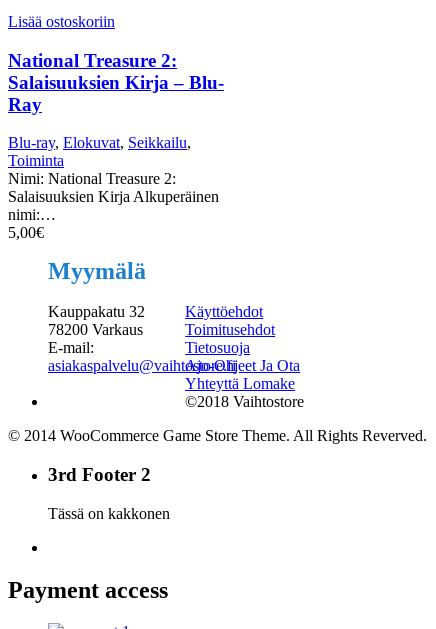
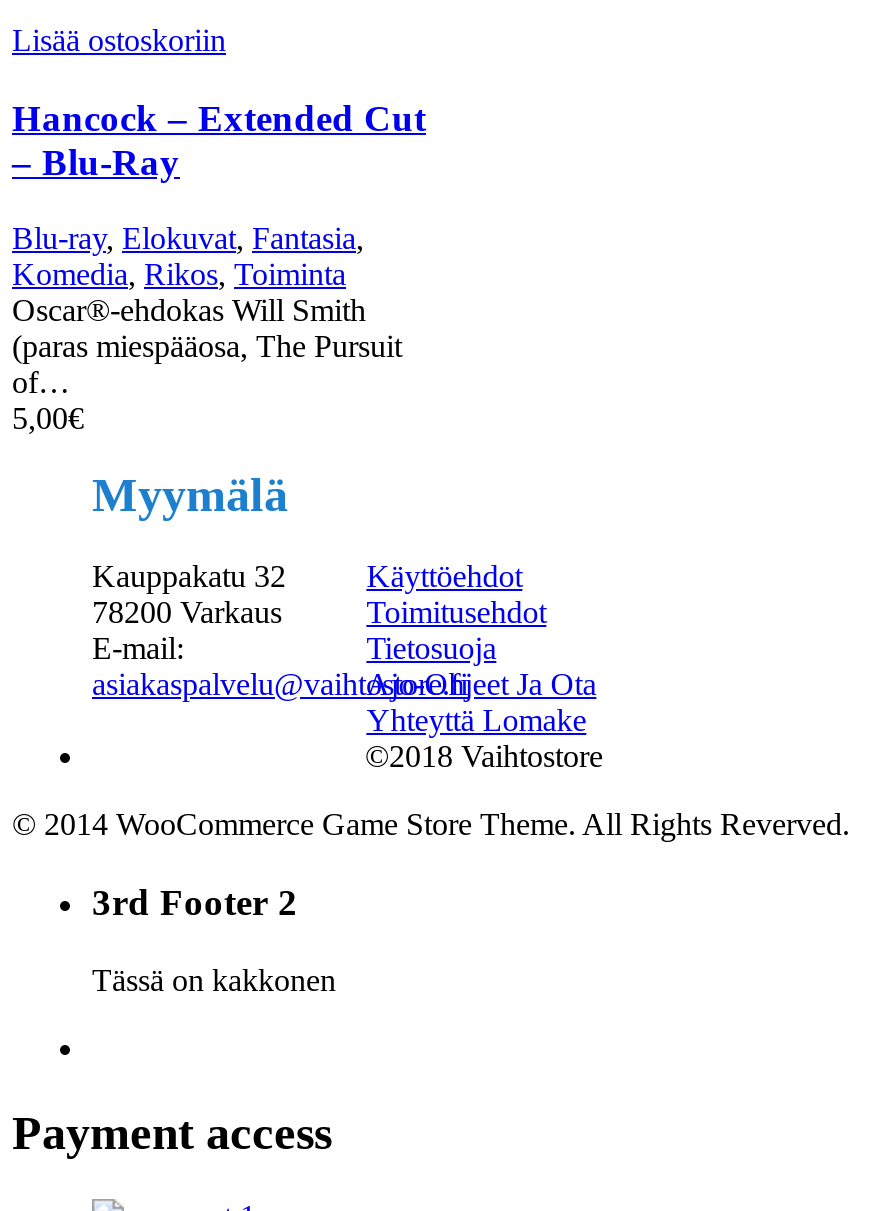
[8,49,224,114] National Treasure 2: | Salaisuuksien Kirja – Blu- | Ray -> [12,96,426,182] Hancock – Extended Cut | – Blu-Ray
[8,134,219,223] Blu-ray, Elokuvat, Seikkailu, | Toiminta | Nimi: National Treasure 2: | Salaisuuksien Kirja Alkuperäinen | nimi:… -> [12,221,402,399] Blu-ray, Elokuvat, Fantasia, | Komedia, Rikos, Toiminta | Oscar®-ehdokas Will Smith | (paras miespääosa, The Pursuit | of…

